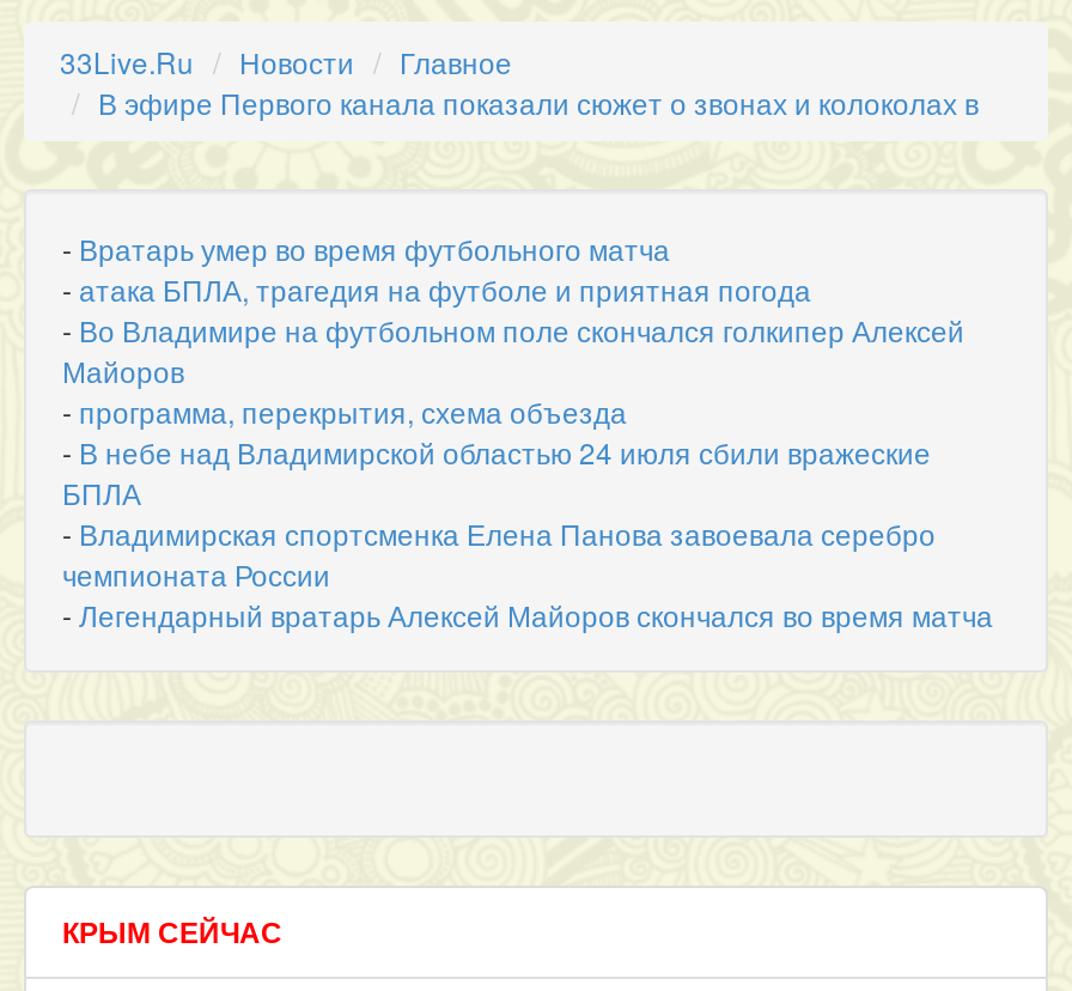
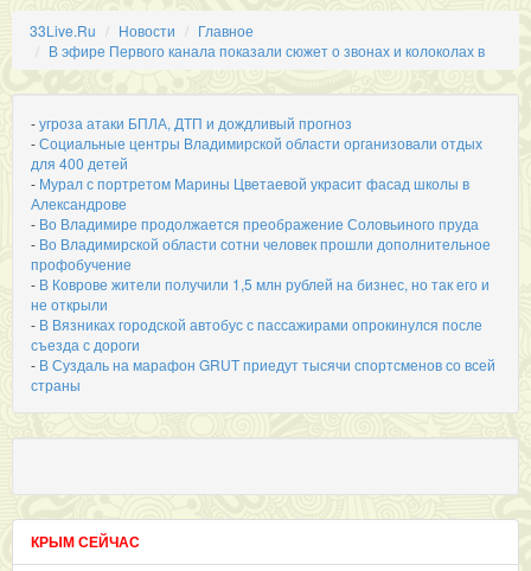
[62,227,993,634] - Вратарь умер во время футбольного матча | - атака БПЛА, трагедия на футболе и приятная погода | - Во Владимире на футбольном поле скончался голкипер Алексей | Майоров | - программа, перекрытия, схема объезда | - В небе над Владимирской областью 24 июля сбили вражеские | БПЛА | - Владимирская спортсменка Елена Панова завоевала серебро | чемпионата России | - Легендарный вратарь Алексей Майоров скончался во время матча -> [31,113,495,394] - угроза атаки БПЛА, ДТП и дождливый прогноз | - Социальные центры Владимирской области организовали отдых | для 400 детей | - Мурал с портретом Марины Цветаевой украсит фасад школы в | Александрове | - Во Владимире продолжается преображение Соловьиного пруда | - Во Владимирской области сотни человек прошли дополнительное | профобучение | - В Коврове жители получили 1,5 млн рублей на бизнес, но так его и | не открыли | - В Вязниках городской автобус с пассажирами опрокинулся после | съезда с дороги | - В Суздаль на марафон GRUT приедут тысячи спортсменов со всей | страны

